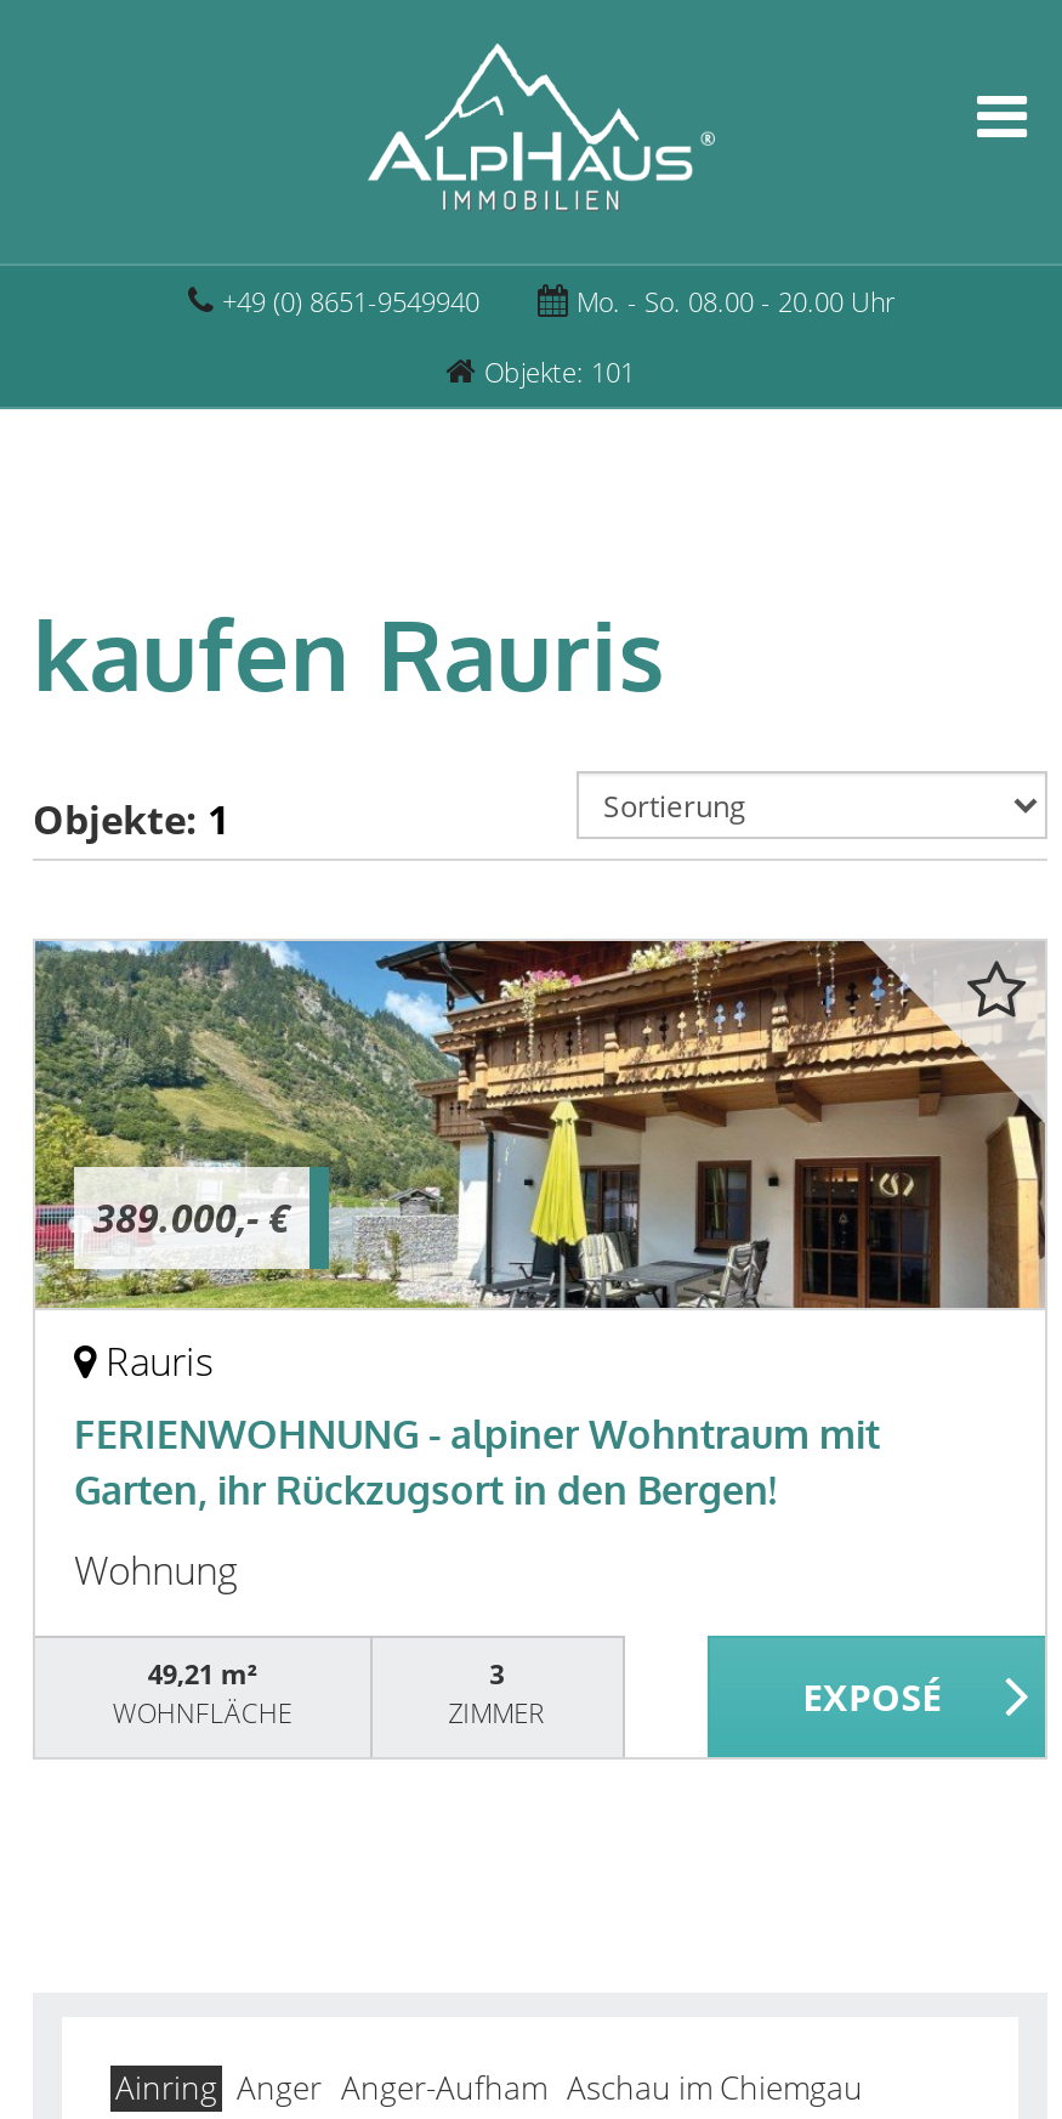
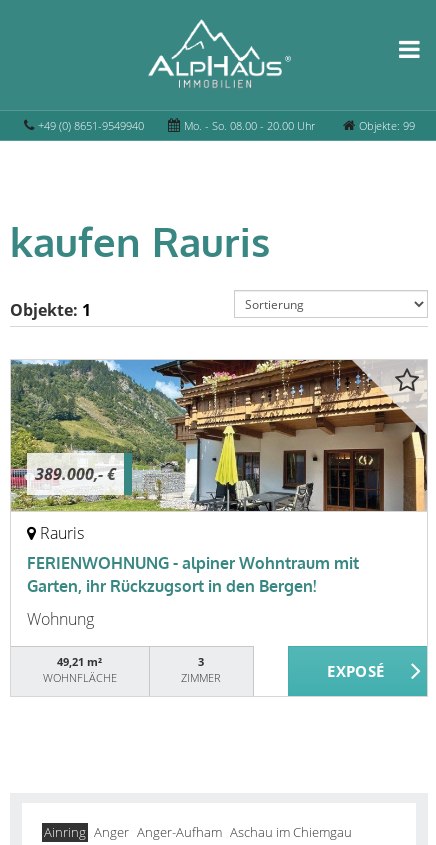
[477,353,635,390] Objekte: 101 -> [356,118,415,133] Objekte: 99

